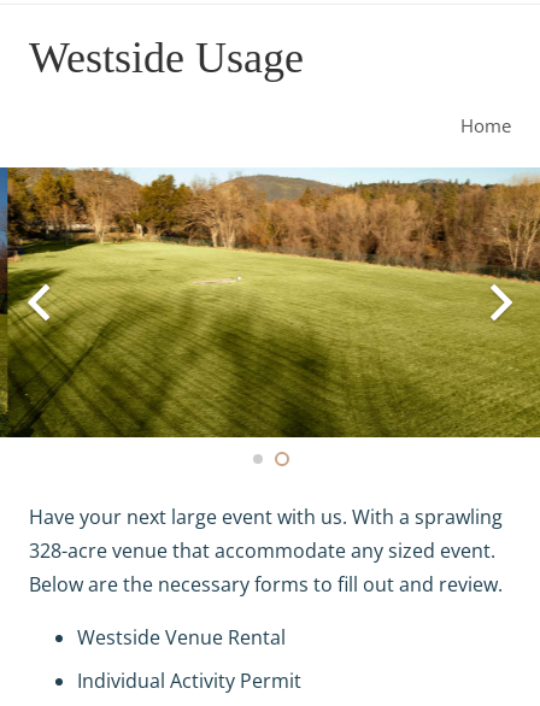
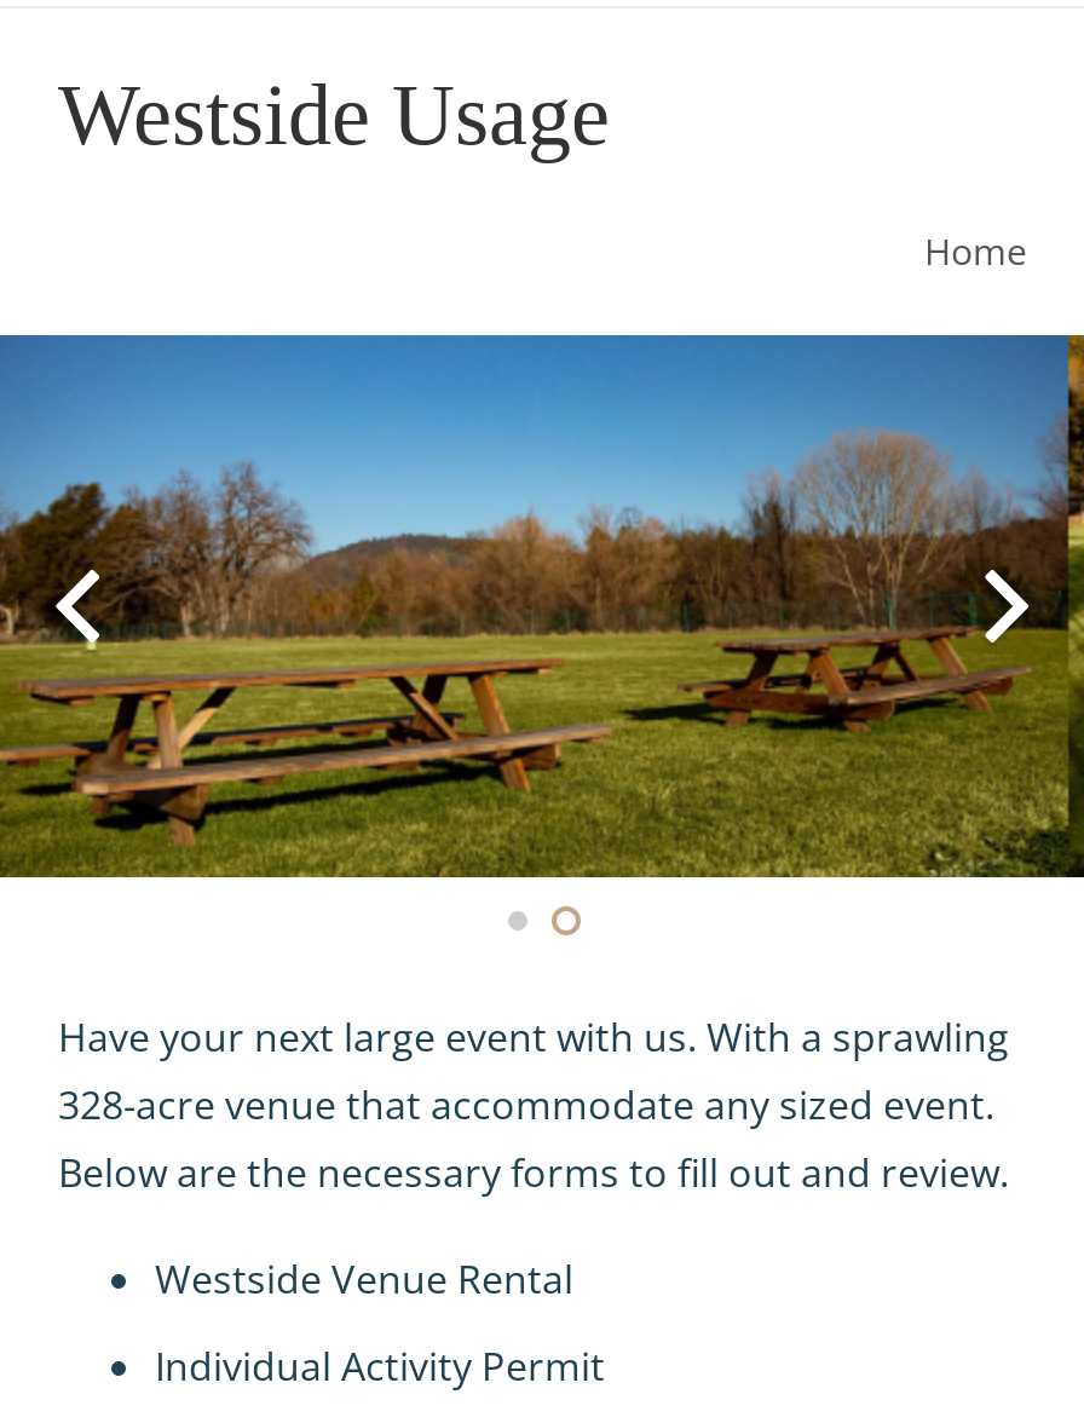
[4,166,536,439] [image] -> [7,333,1077,880] [image]

